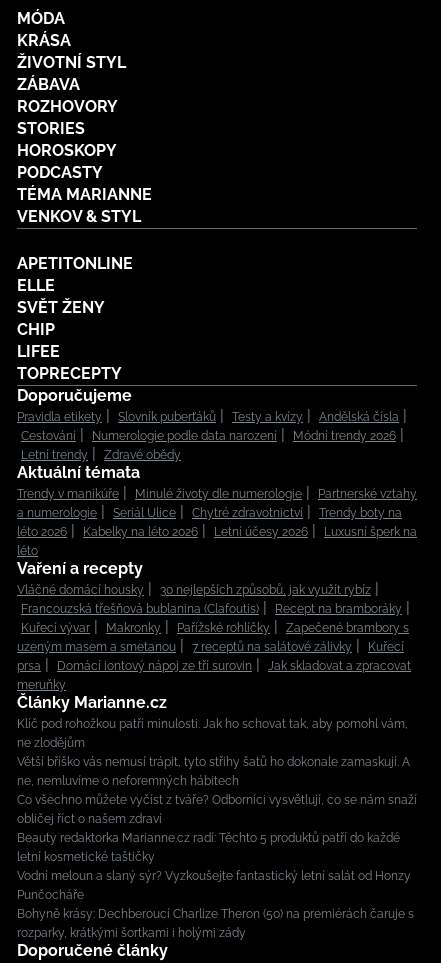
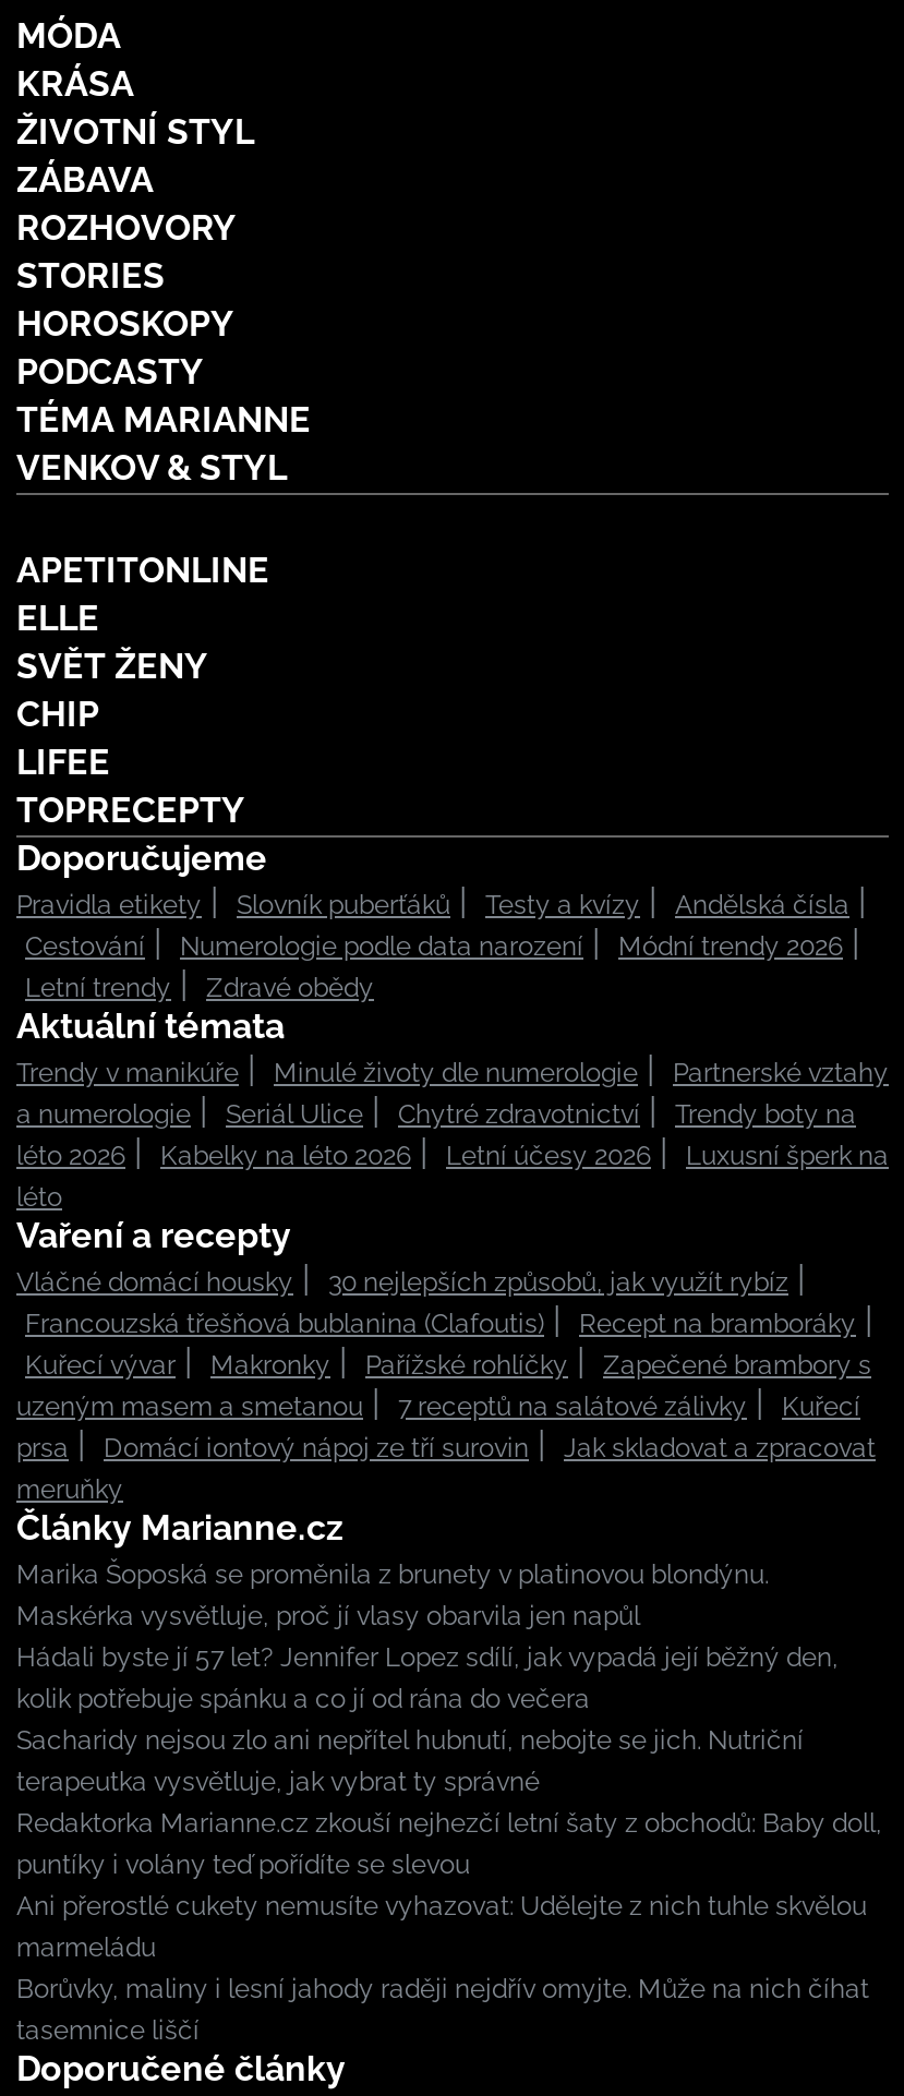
[17,717,417,940] Klíč pod rohožkou patří minulosti. Jak ho schovat tak, aby pomohl vám, | ne zlodějům | Větší bříško vás nemusí trápit, tyto střihy šatů ho dokonale zamaskují. A | ne, nemluvíme o neforemných hábitech | Co všechno můžete vyčíst z tváře? Odborníci vysvětlují, co se nám snaží | obličej říct o našem zdraví | Beauty redaktorka Marianne.cz radí: Těchto 5 produktů patří do každé | letní kosmetické taštičky | Vodní meloun a slaný sýr? Vyzkoušejte fantastický letní salát od Honzy | Punčocháře | Bohyně krásy: Dechberoucí Charlize Theron (50) na premiérách čaruje s | rozparky, krátkými šortkami i holými zády -> [16,1559,882,2046] Marika Šoposká se proměnila z brunety v platinovou blondýnu. | Maskérka vysvětluje, proč jí vlasy obarvila jen napůl | Hádali byste jí 57 let? Jennifer Lopez sdílí, jak vypadá její běžný den, | kolik potřebuje spánku a co jí od rána do večera | Sacharidy nejsou zlo ani nepřítel hubnutí, nebojte se jich. Nutriční | terapeutka vysvětluje, jak vybrat ty správné | Redaktorka Marianne.cz zkouší nejhezčí letní šaty z obchodů: Baby doll, | puntíky i volány teď pořídíte se slevou | Ani přerostlé cukety nemusíte vyhazovat: Udělejte z nich tuhle skvělou | marmeládu | Borůvky, maliny i lesní jahody raději nejdřív omyjte. Může na nich číhat | tasemnice liščí

